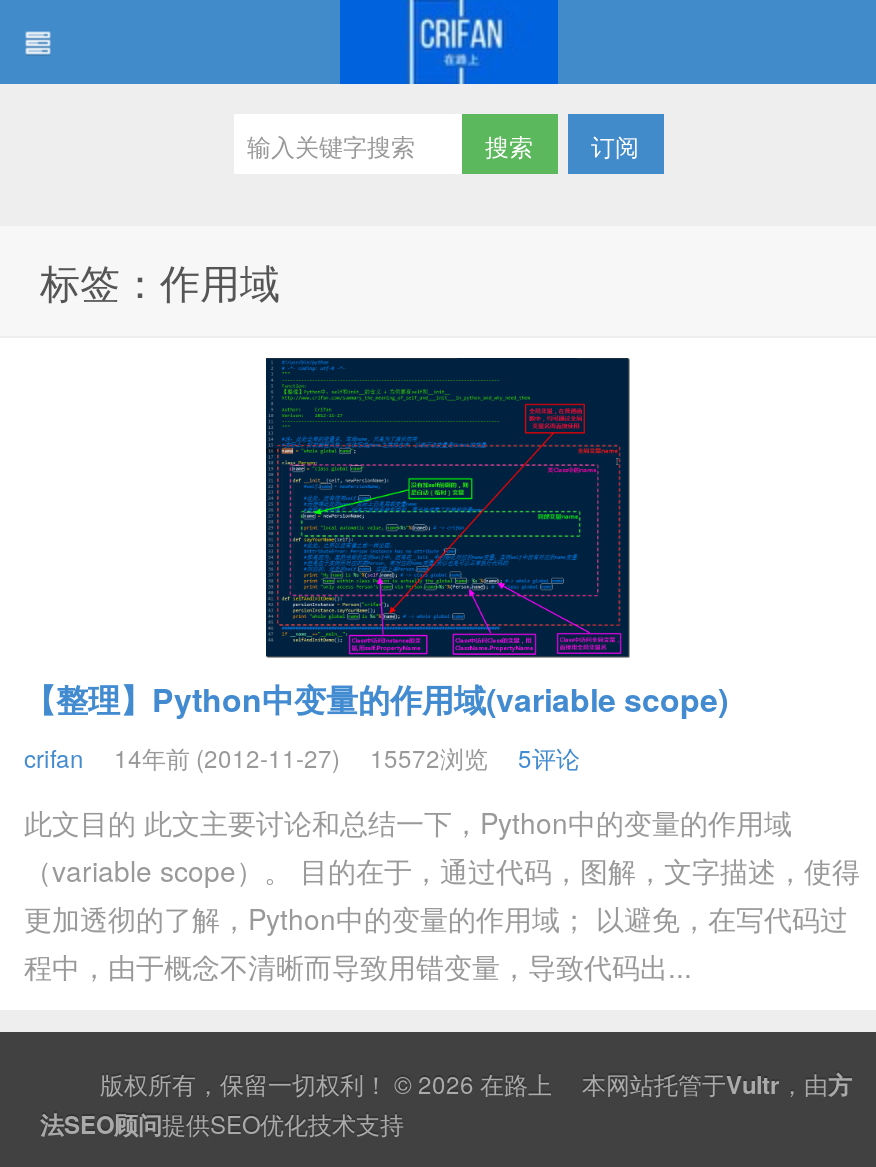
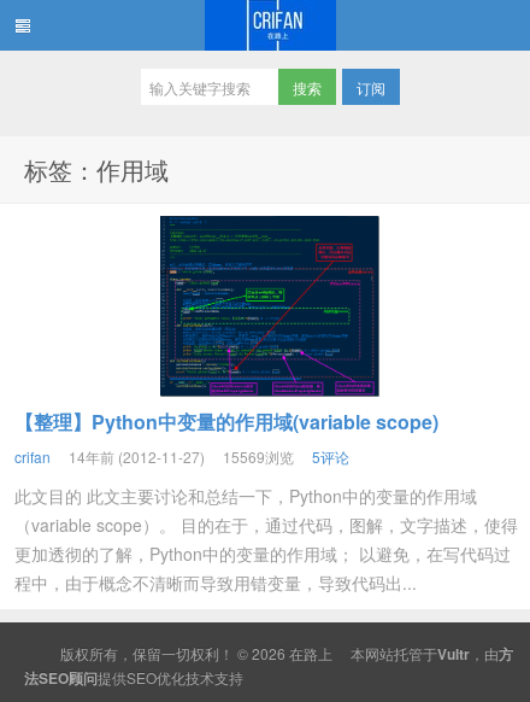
[24,740,580,774] crifan 14年前 (2012-11-27) 15572浏览 5评论 -> [14,446,349,467] crifan 14年前 (2012-11-27) 15569浏览 5评论

